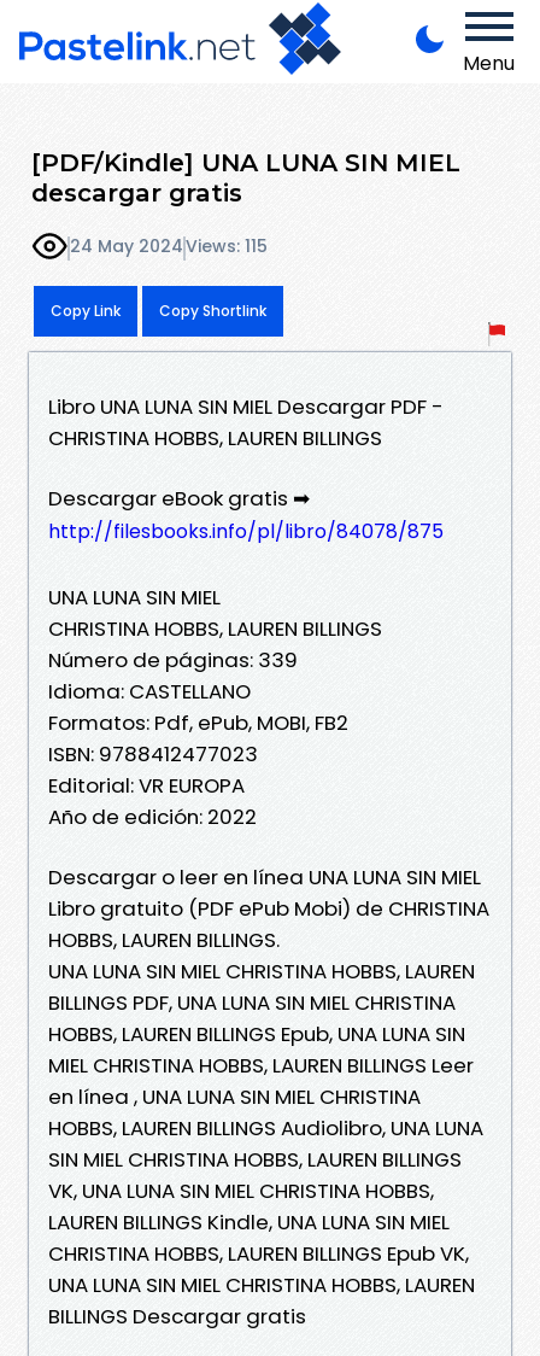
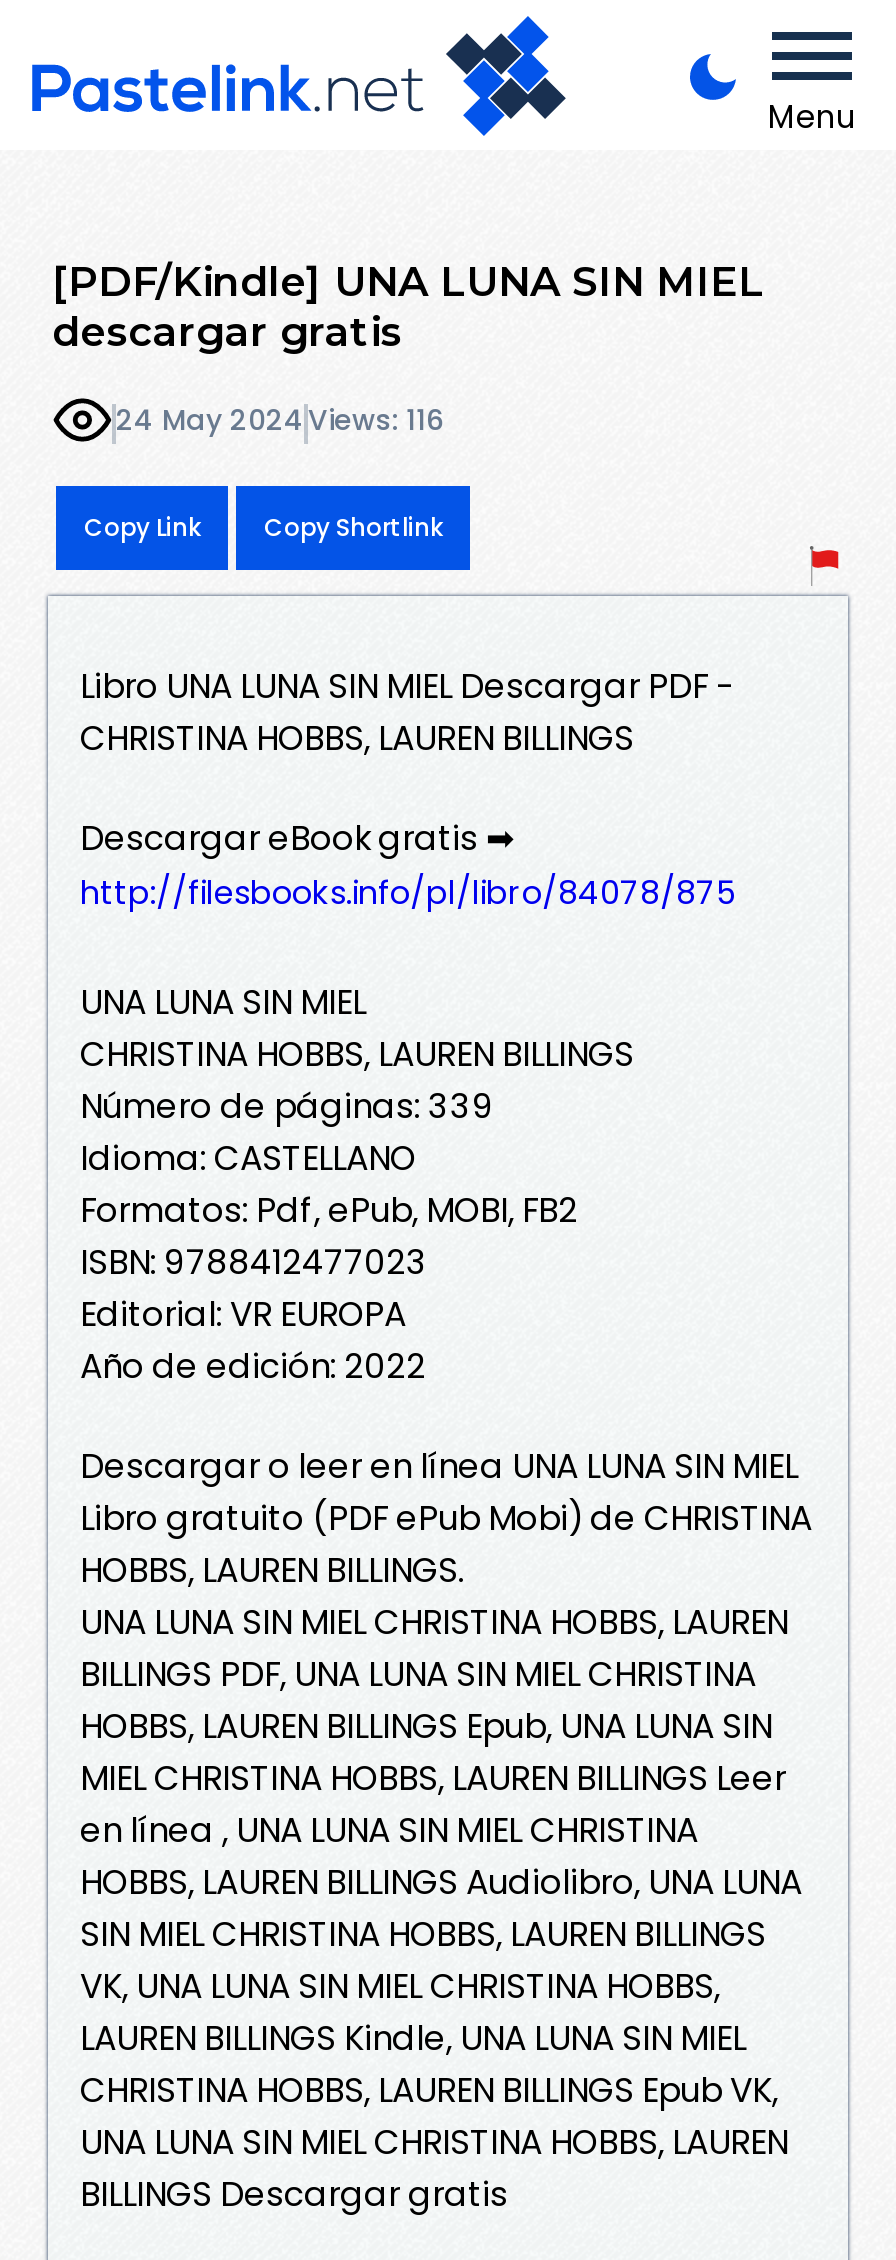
[70,235,268,259] 24 May 2024 Views: 115 -> [116,401,444,441] 24 May 2024 Views: 116

